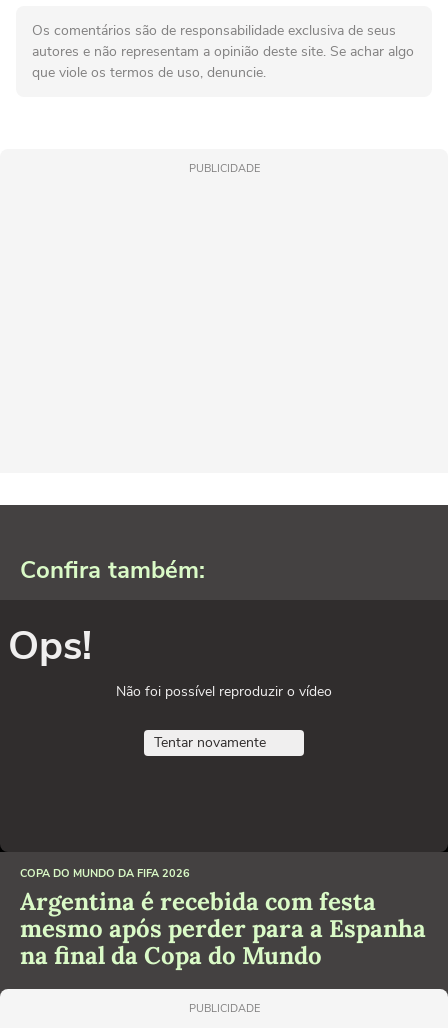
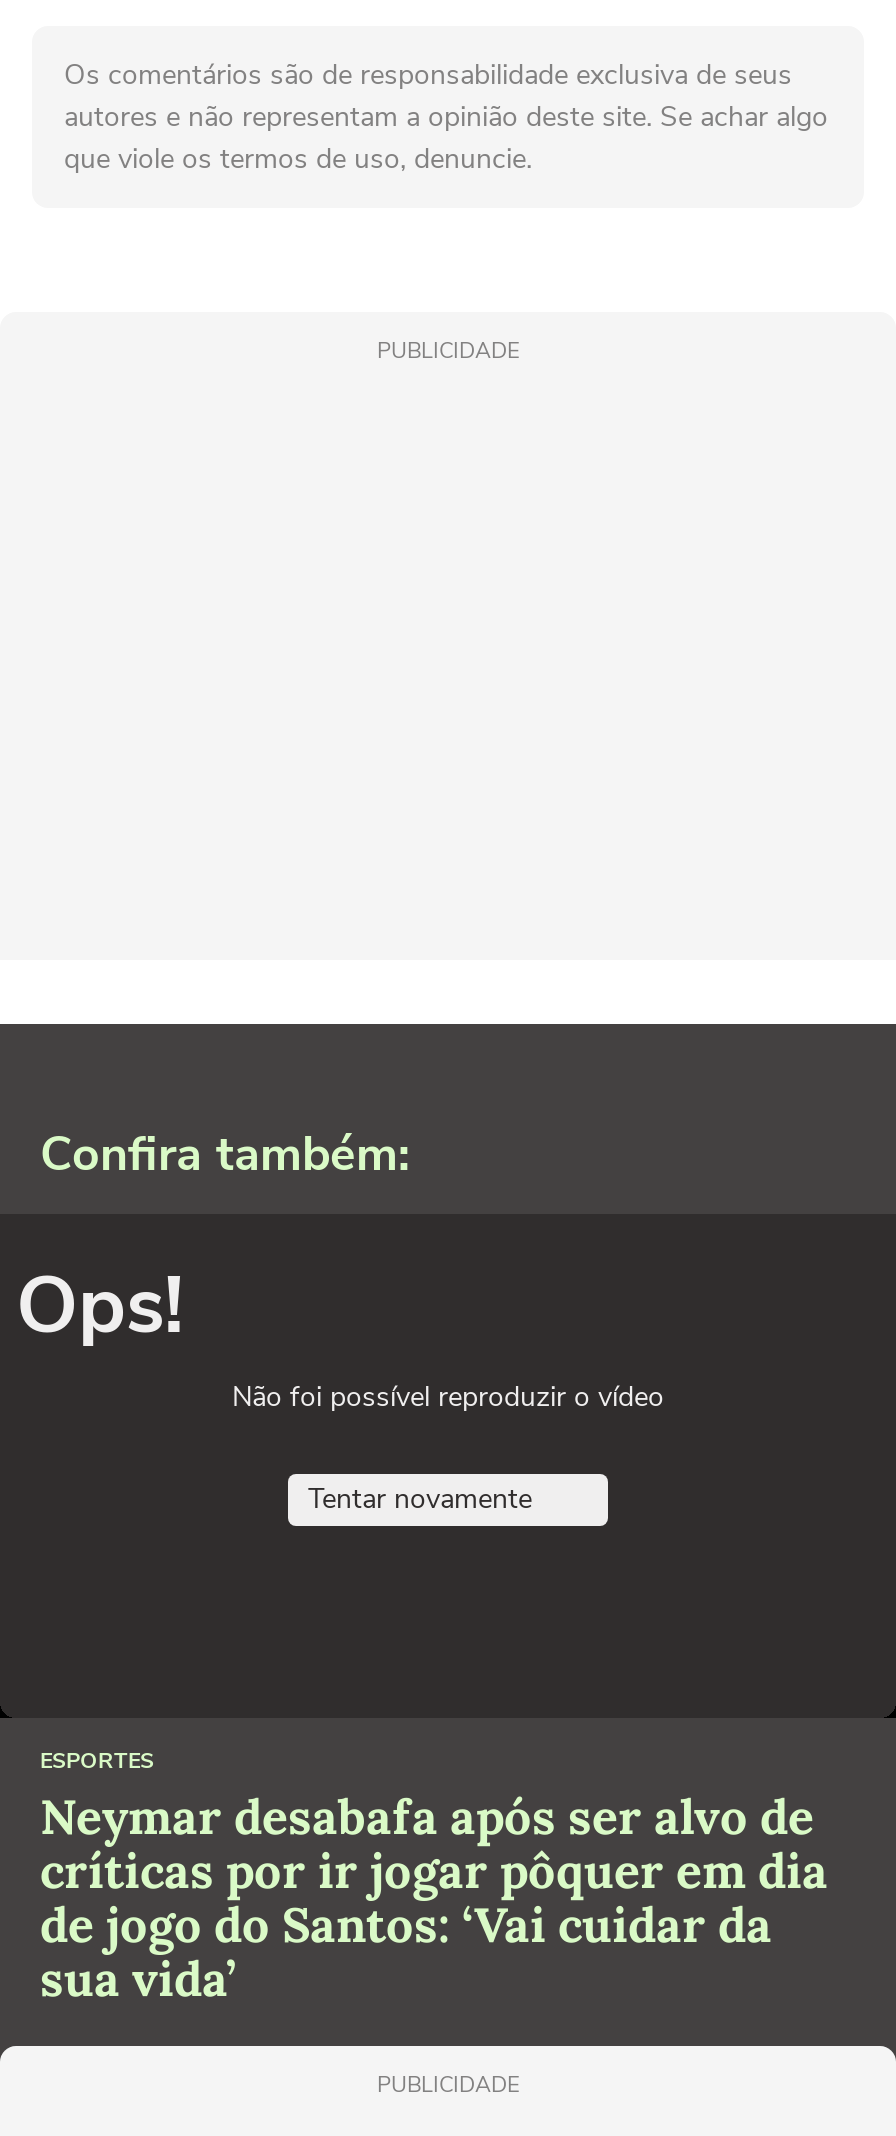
[20,866,426,971] COPA DO MUNDO DA FIFA 2026 | Argentina é recebida com festa | mesmo após perder para a Espanha | na final da Copa do Mundo -> [40,1747,828,2011] ESPORTES | Neymar desabafa após ser alvo de | críticas por ir jogar pôquer em dia | de jogo do Santos: ‘Vai cuidar da | sua vida’

